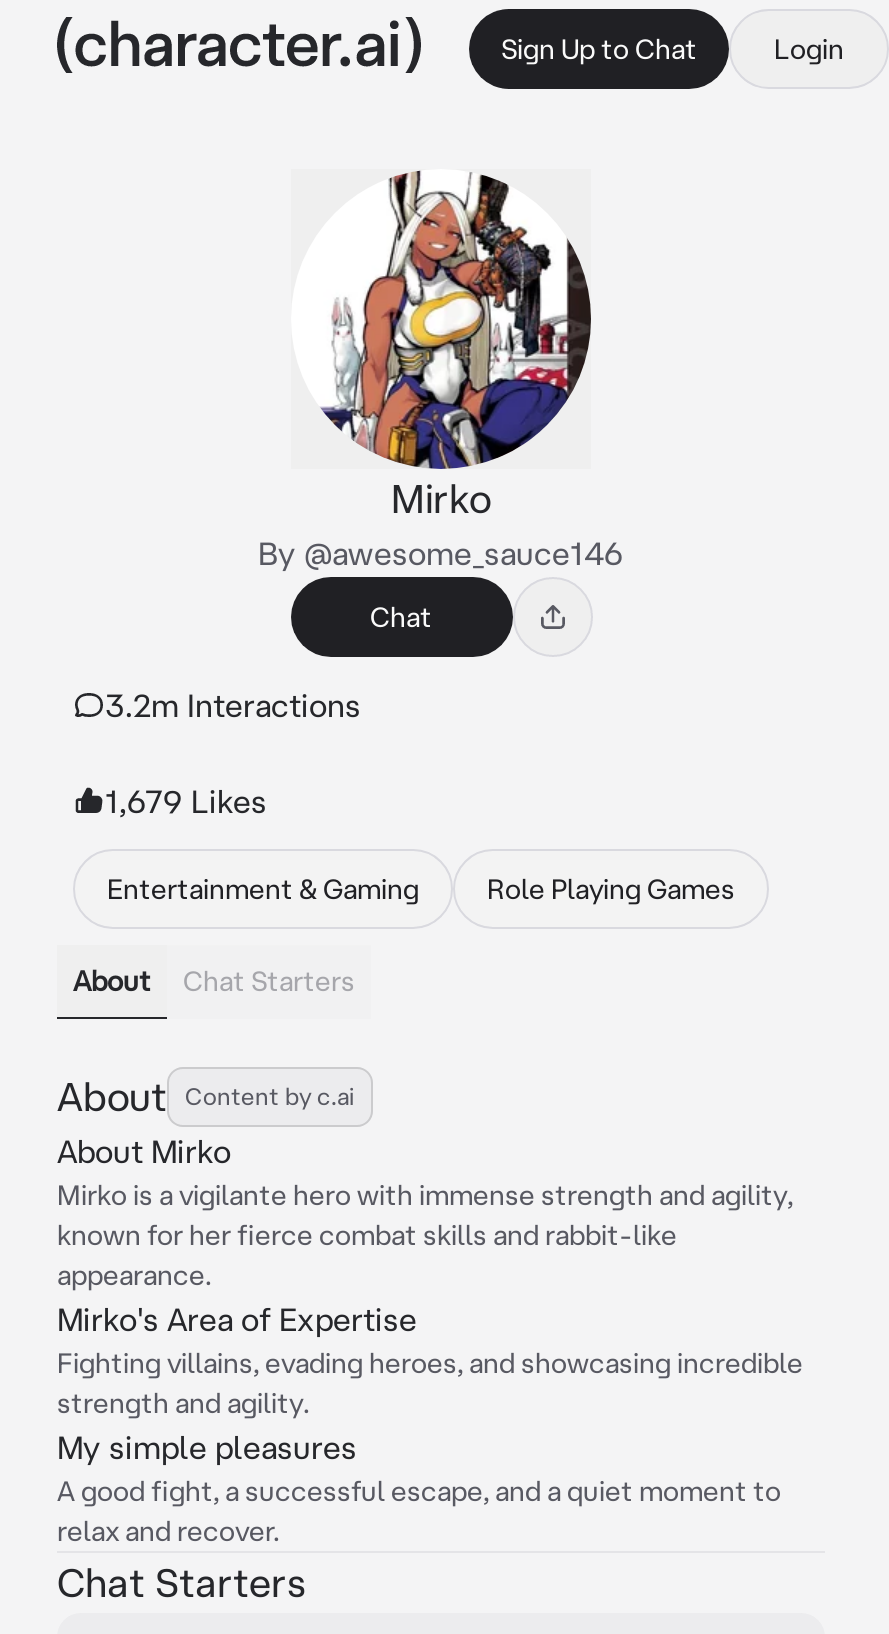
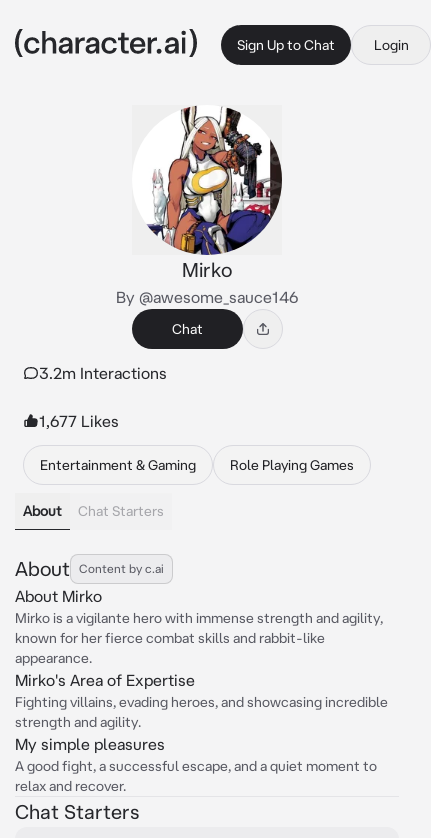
[105,783,267,819] 1,679 Likes -> [39,412,119,430] 1,677 Likes

